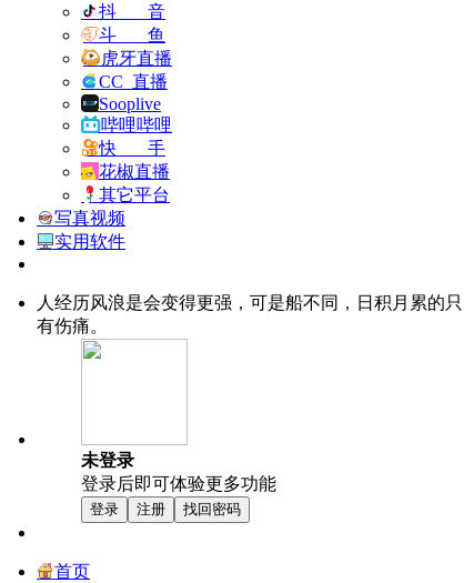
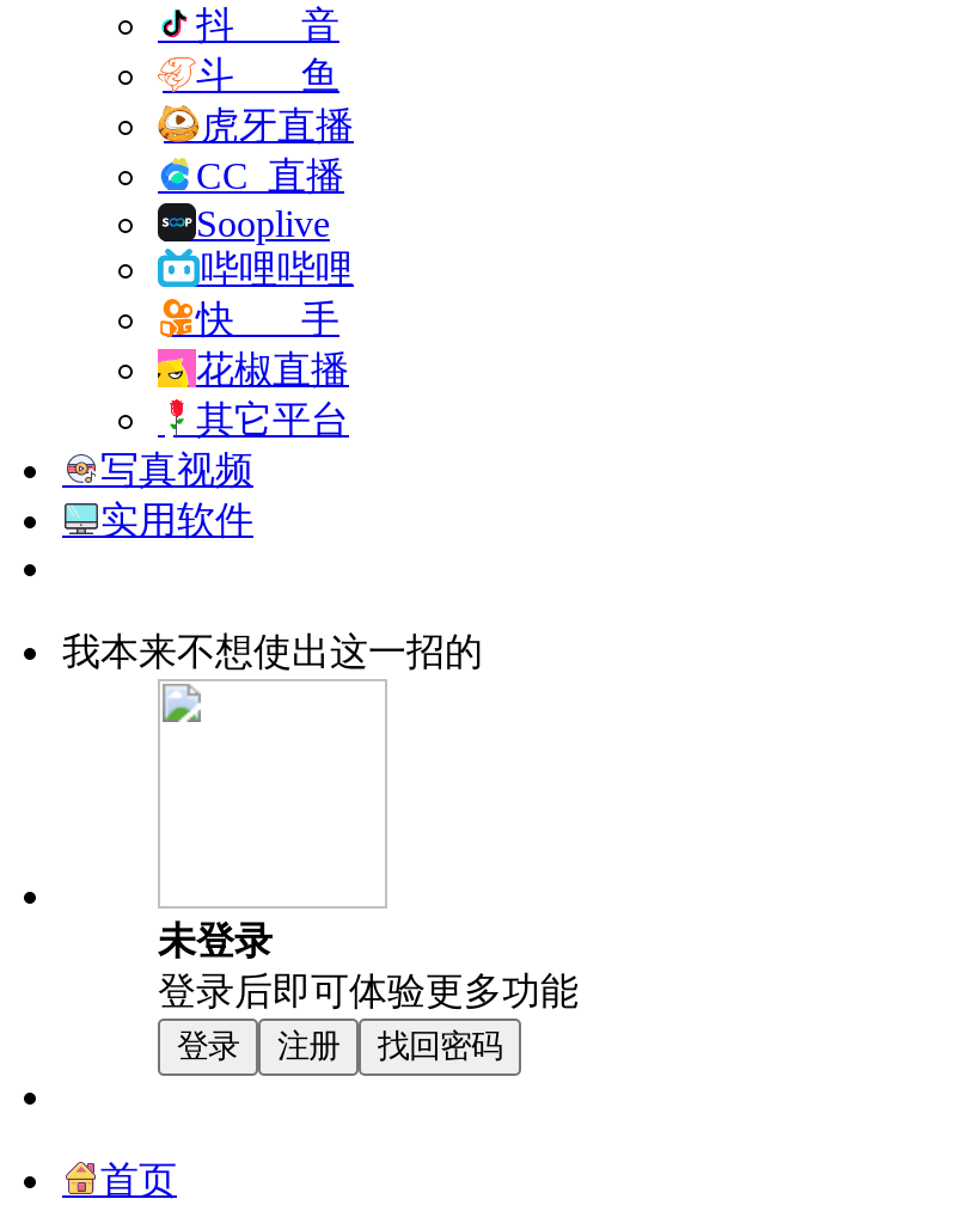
[37,293,463,335] 人经历风浪是会变得更强，可是船不同，日积月累的只 | 有伤痛。 -> [62,631,483,672] 我本来不想使出这一招的

